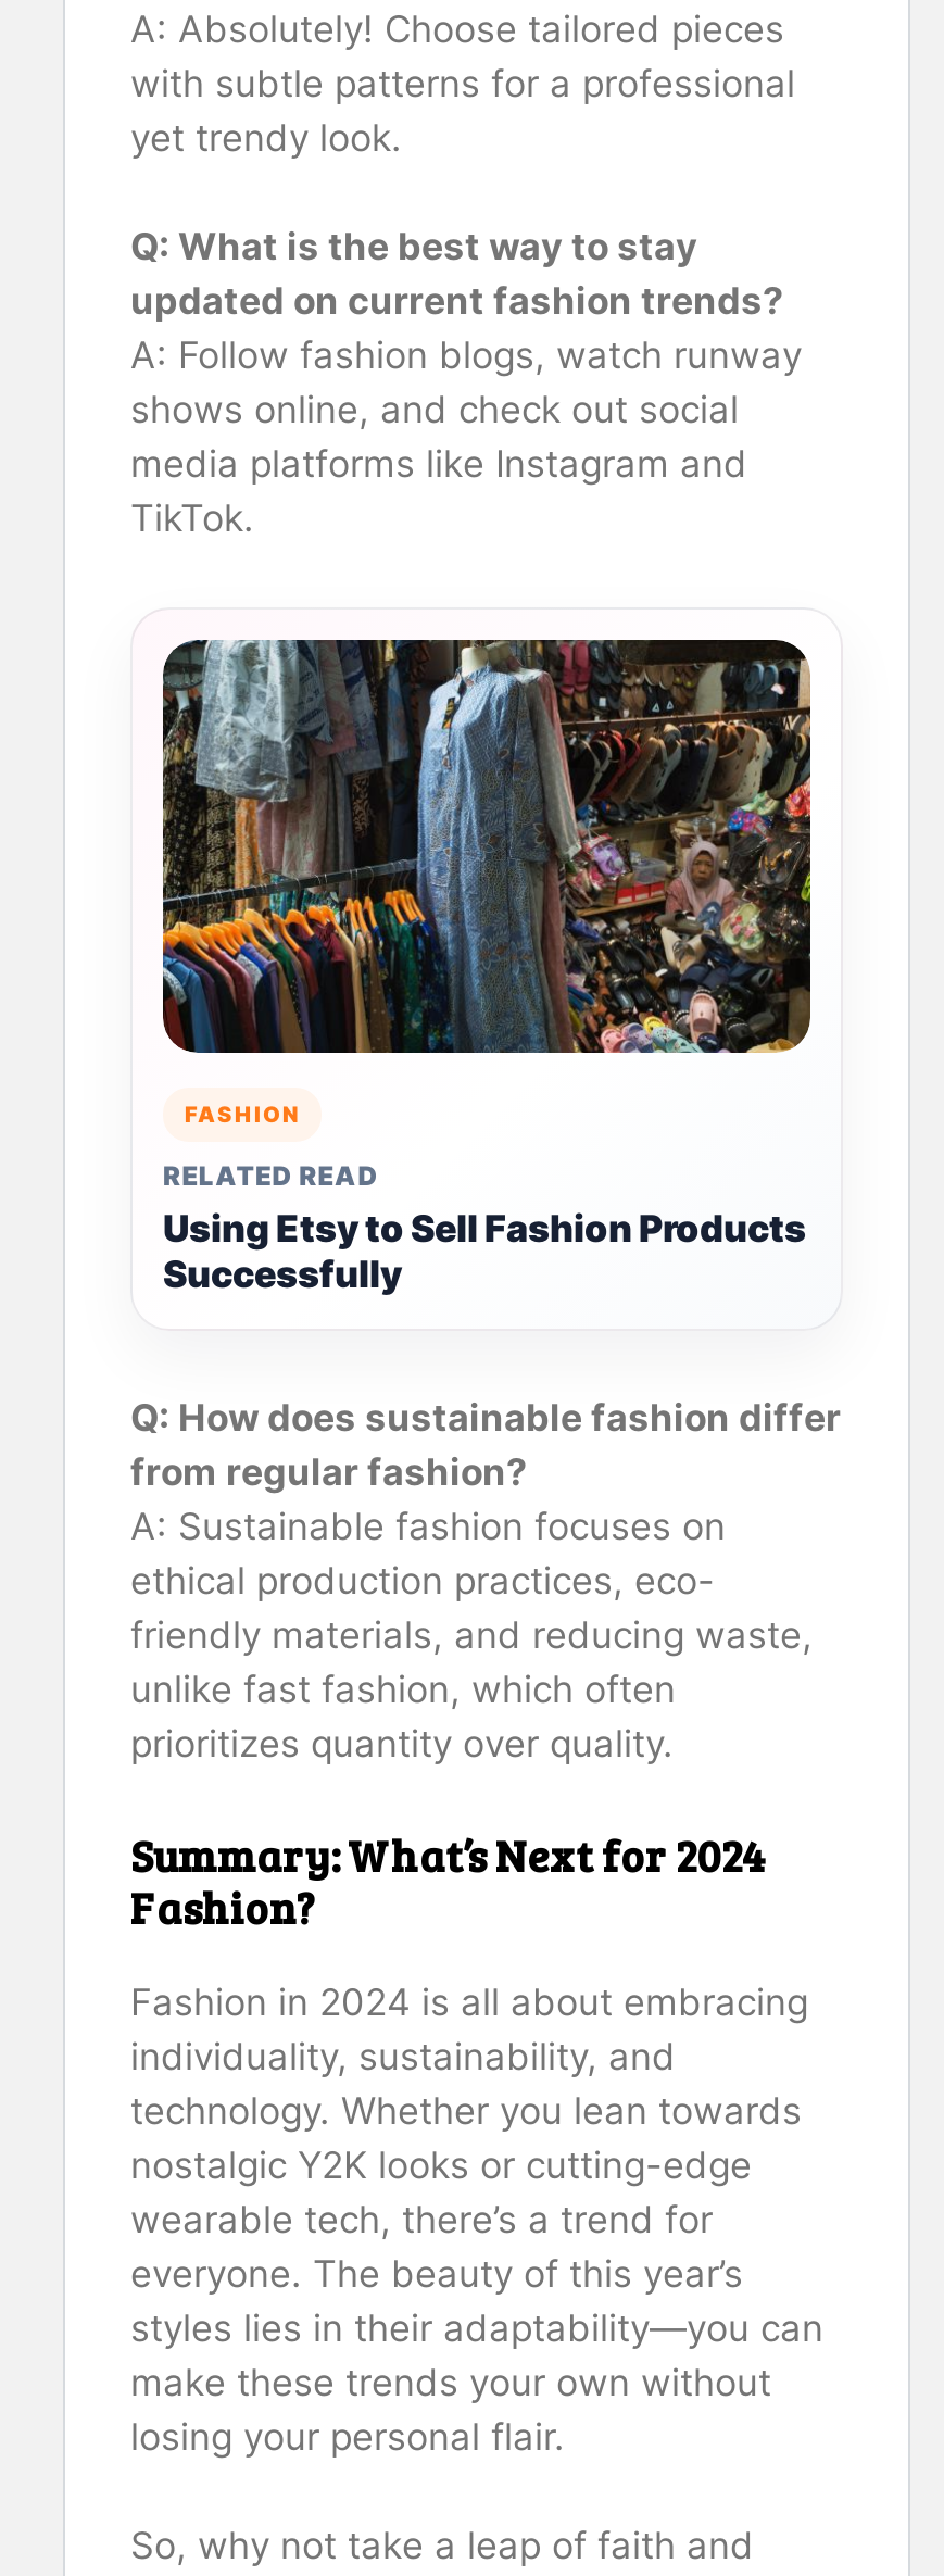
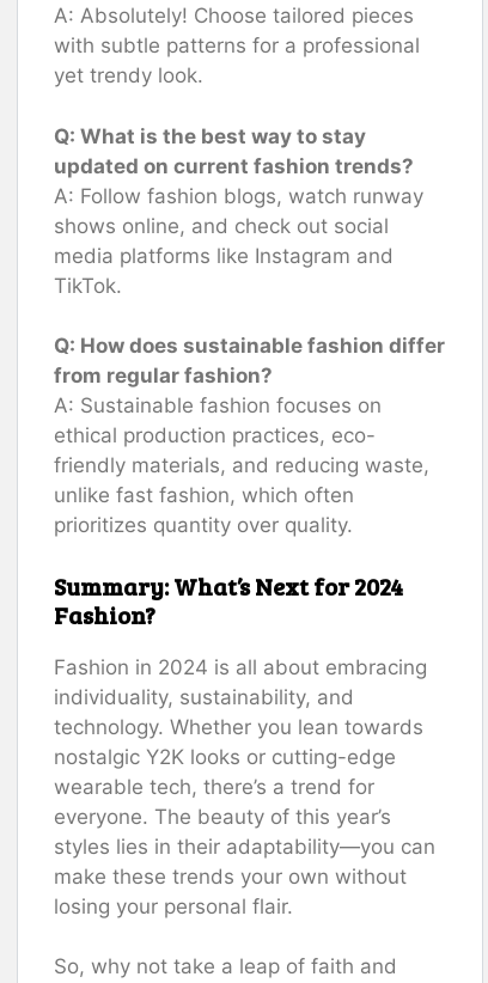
[161,637,813,1297] [image] | FASHION | RELATED READ | Using Etsy to Sell Fashion Products | Successfully -> none

